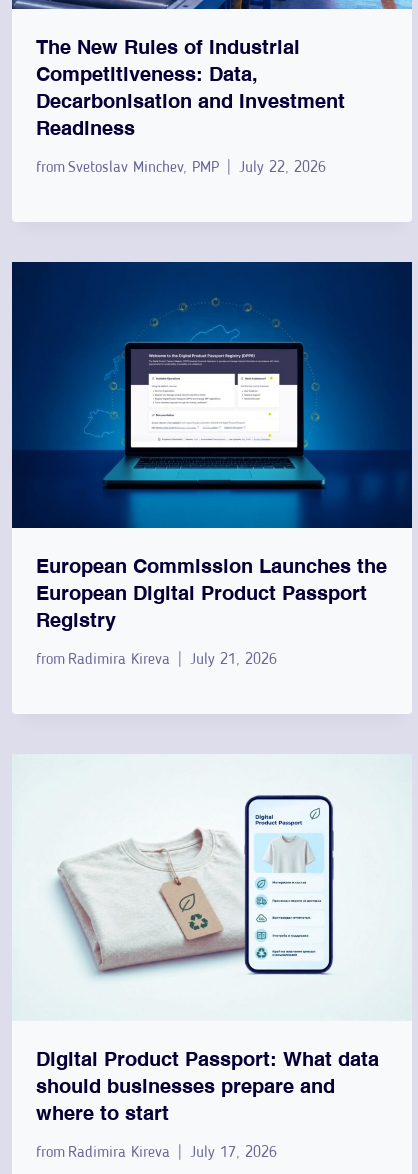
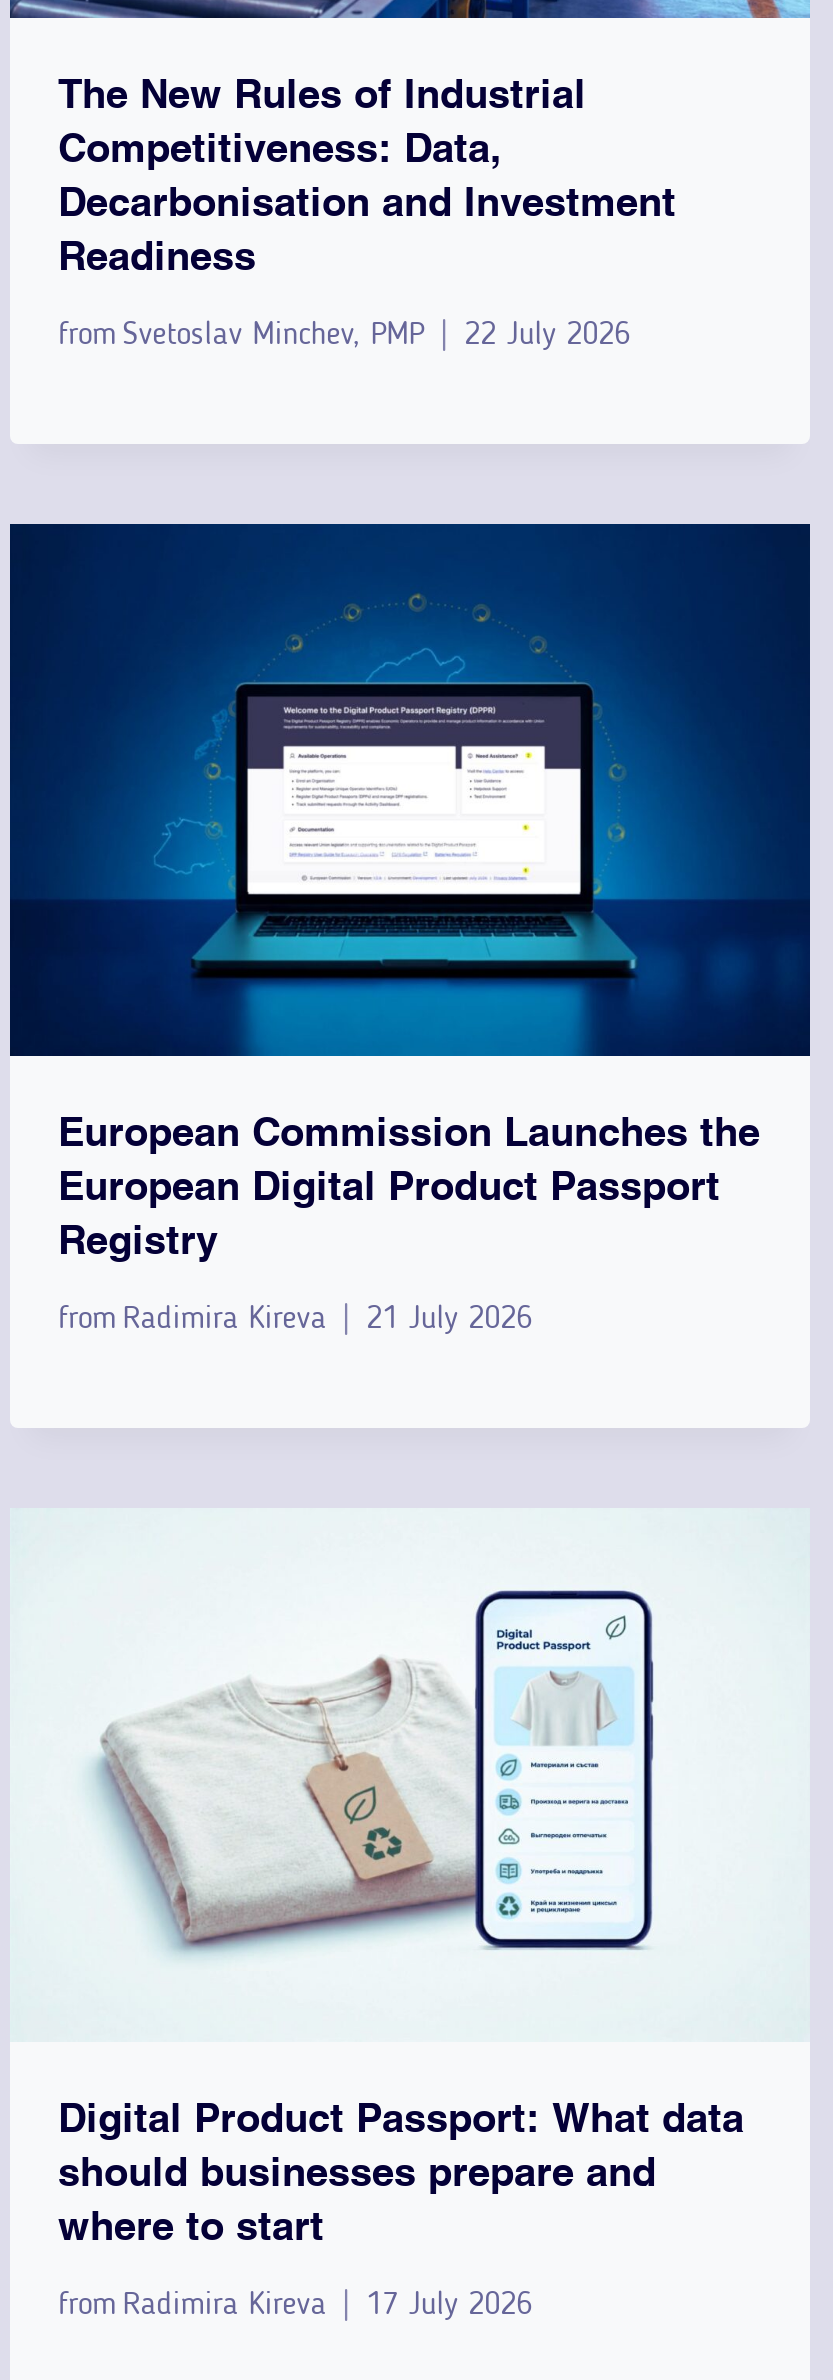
[36,159,326,175] from Svetoslav Minchev, PMP July 22, 2026 -> [58,319,630,351] from Svetoslav Minchev, PMP 22 July 2026
[36,652,277,668] from Radimira Kireva July 21, 2026 -> [58,1304,532,1336] from Radimira Kireva 21 July 2026
[36,1145,277,1161] from Radimira Kireva July 17, 2026 -> [58,2290,532,2322] from Radimira Kireva 17 July 2026

